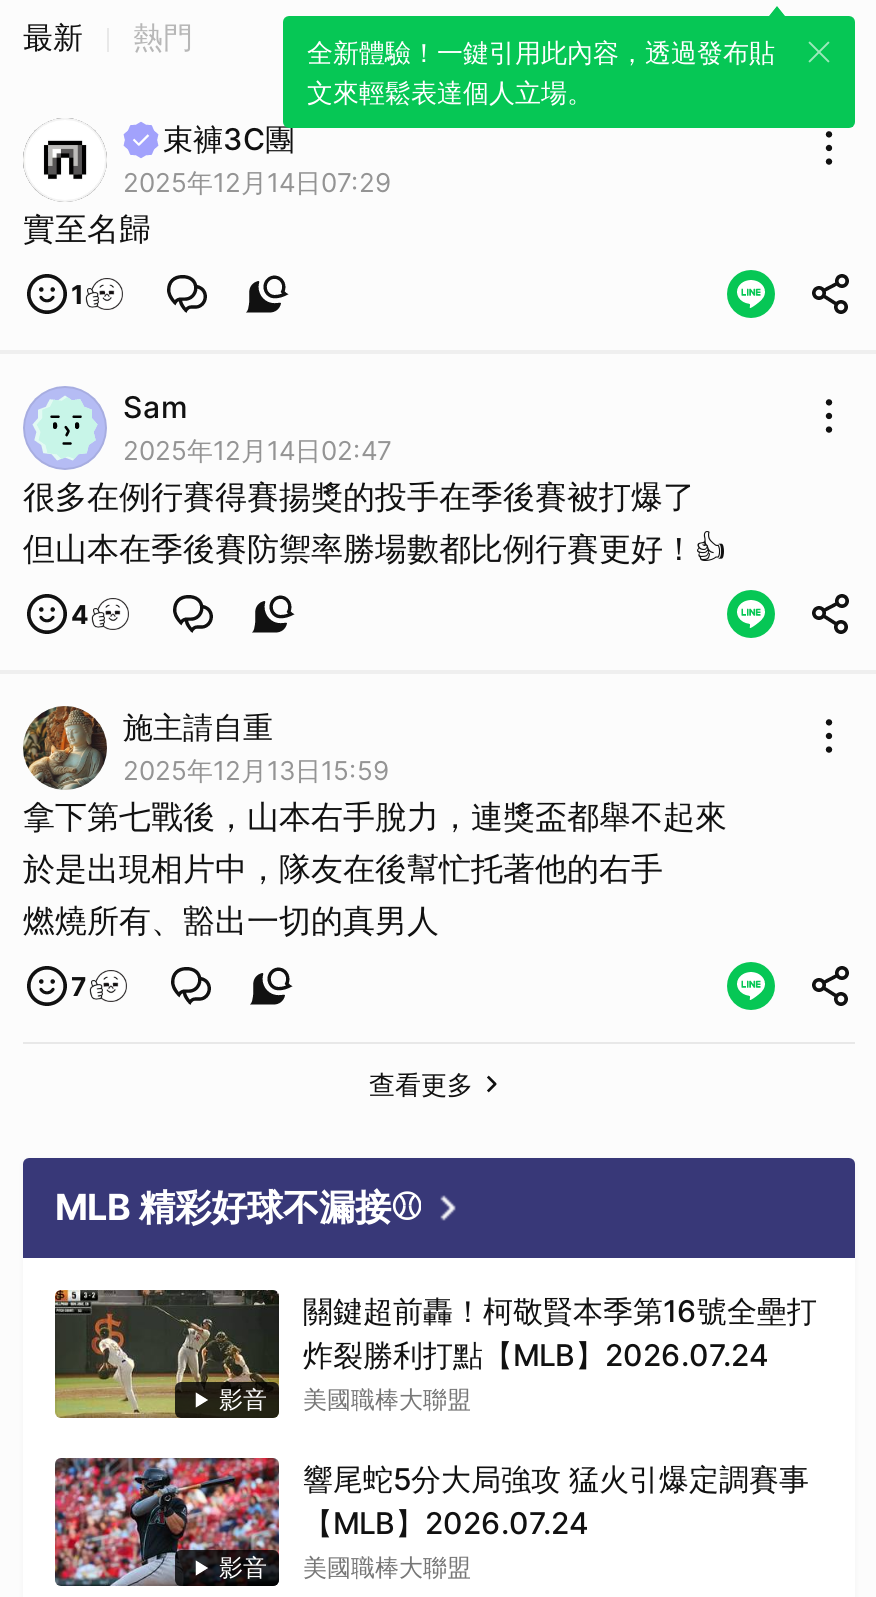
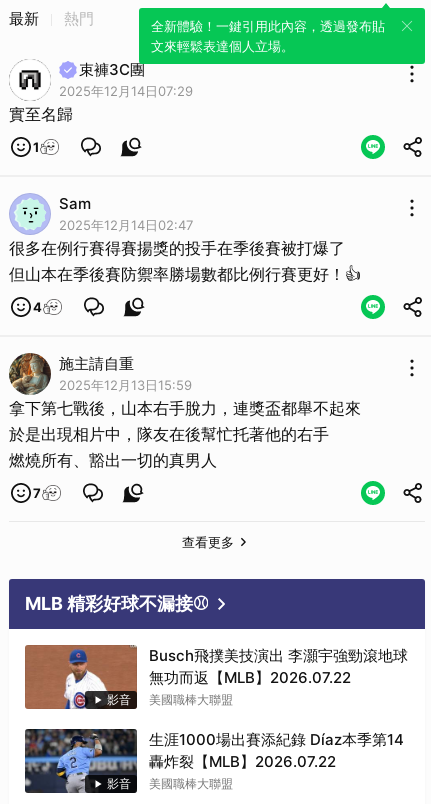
[53,1288,817,1420] [image] | 關鍵超前轟！柯敬賢本季第16號全壘打 | 炸裂勝利打點【MLB】2026.07.24 -> [24,644,408,710] [image] | Busch飛撲美技演出 李灝宇強勁滾地球 | 無功而返【MLB】2026.07.22
[53,1456,809,1586] [image] | 響尾蛇5分大局強攻 猛火引爆定調賽事 | 【MLB】2026.07.24 -> [24,728,404,793] [image] | 生涯1000場出賽添紀錄 Díaz本季第14 | 轟炸裂【MLB】2026.07.22

